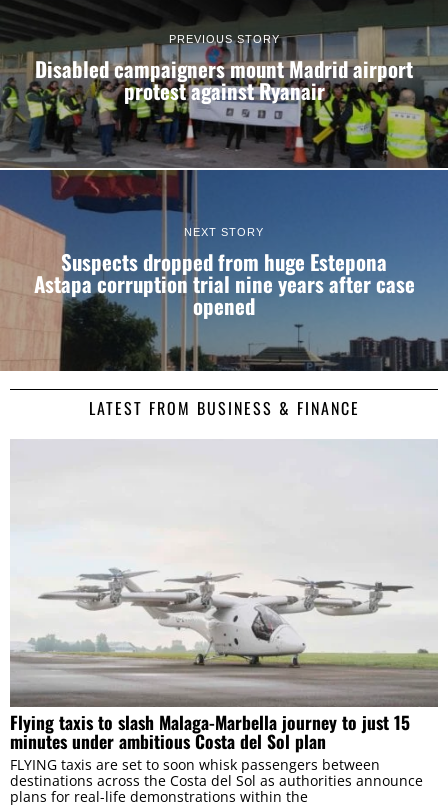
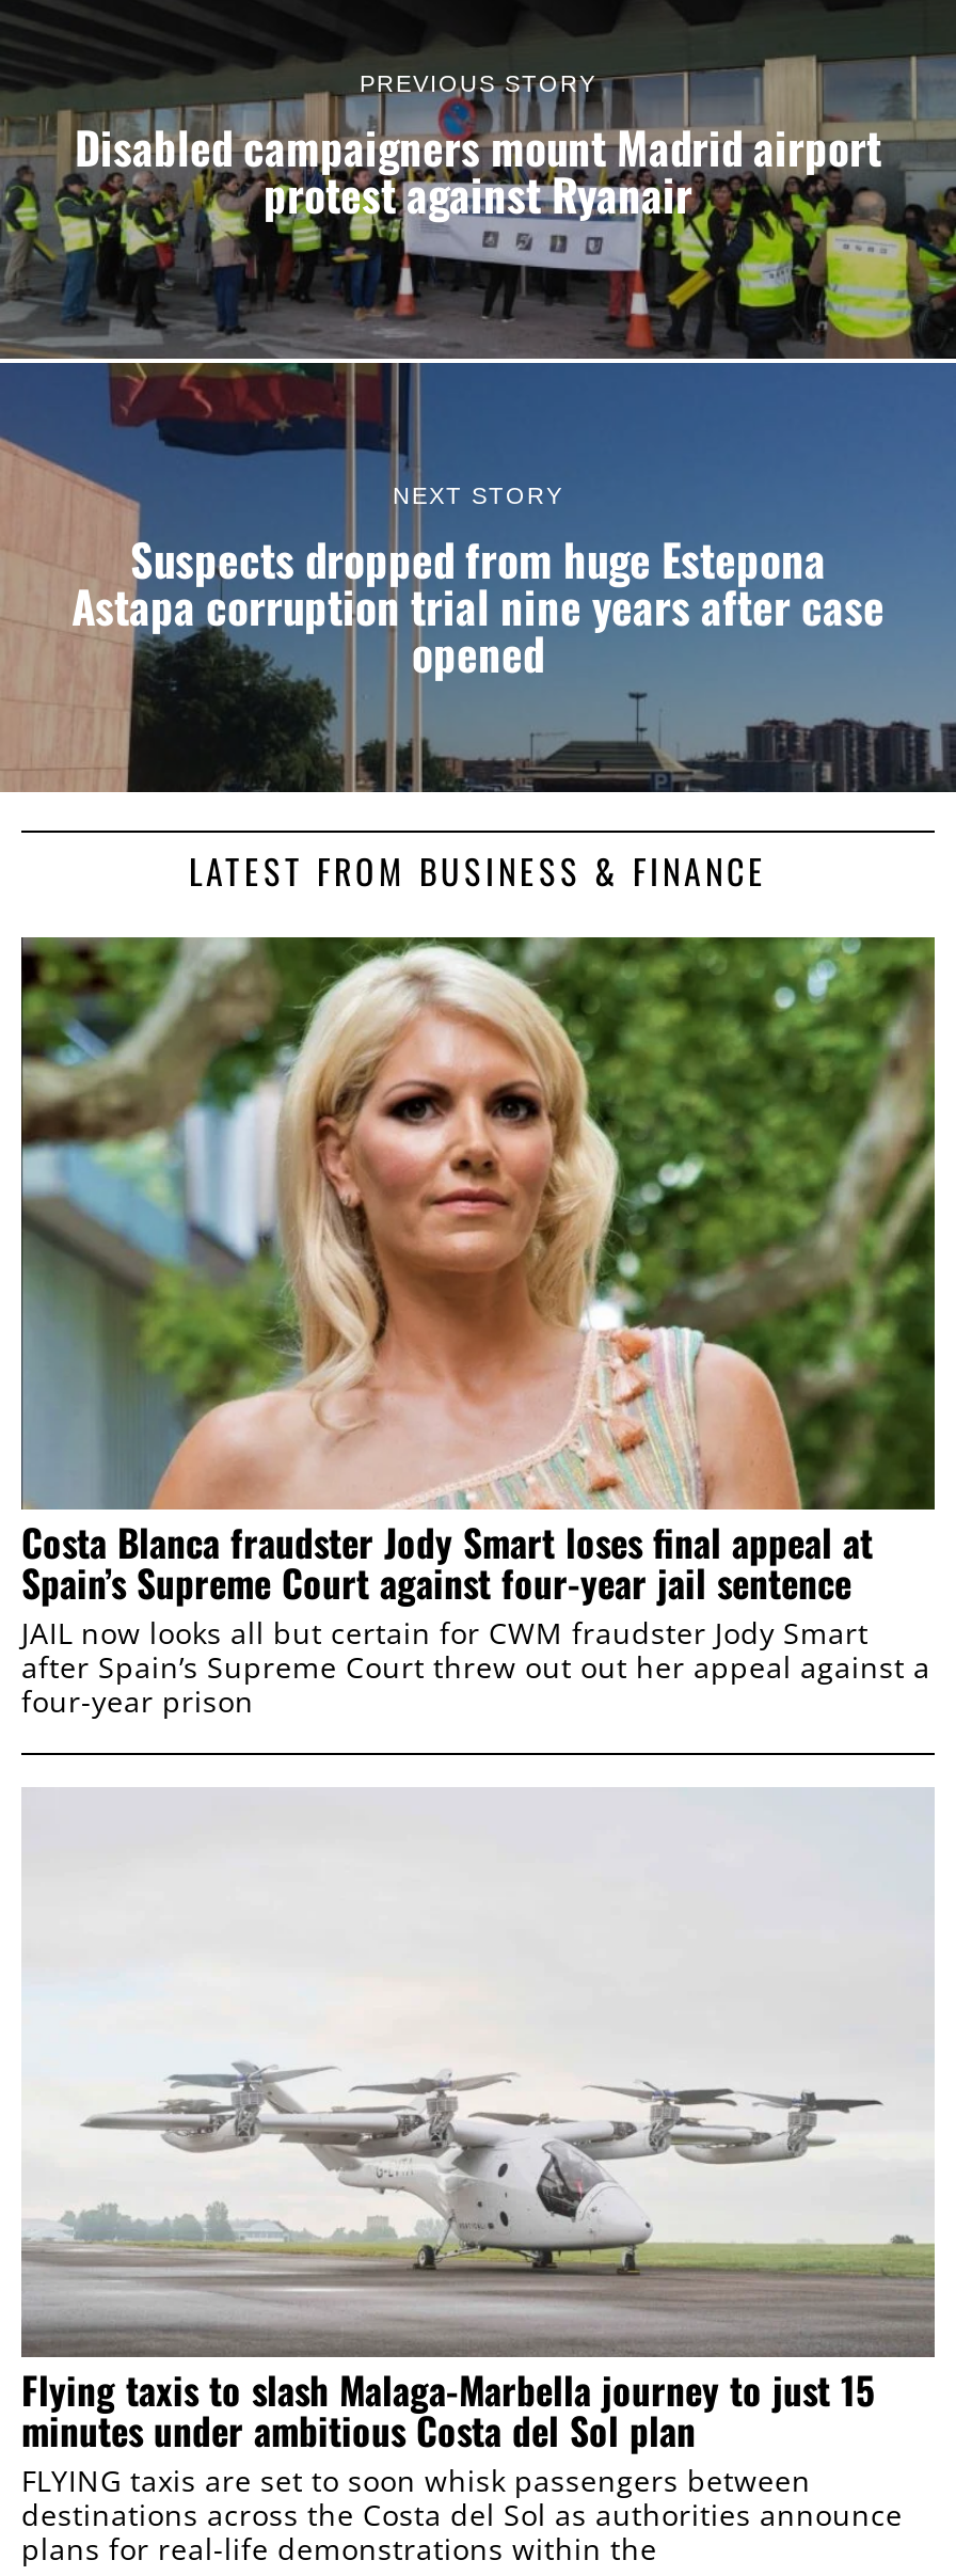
none -> [19,935,937,1720] [image] | Costa Blanca fraudster Jody Smart loses final appeal at | Spain’s Supreme Court against four-year jail sentence | JAIL now looks all but certain for CWM fraudster Jody Smart | after Spain’s Supreme Court threw out out her appeal against a | four-year prison

